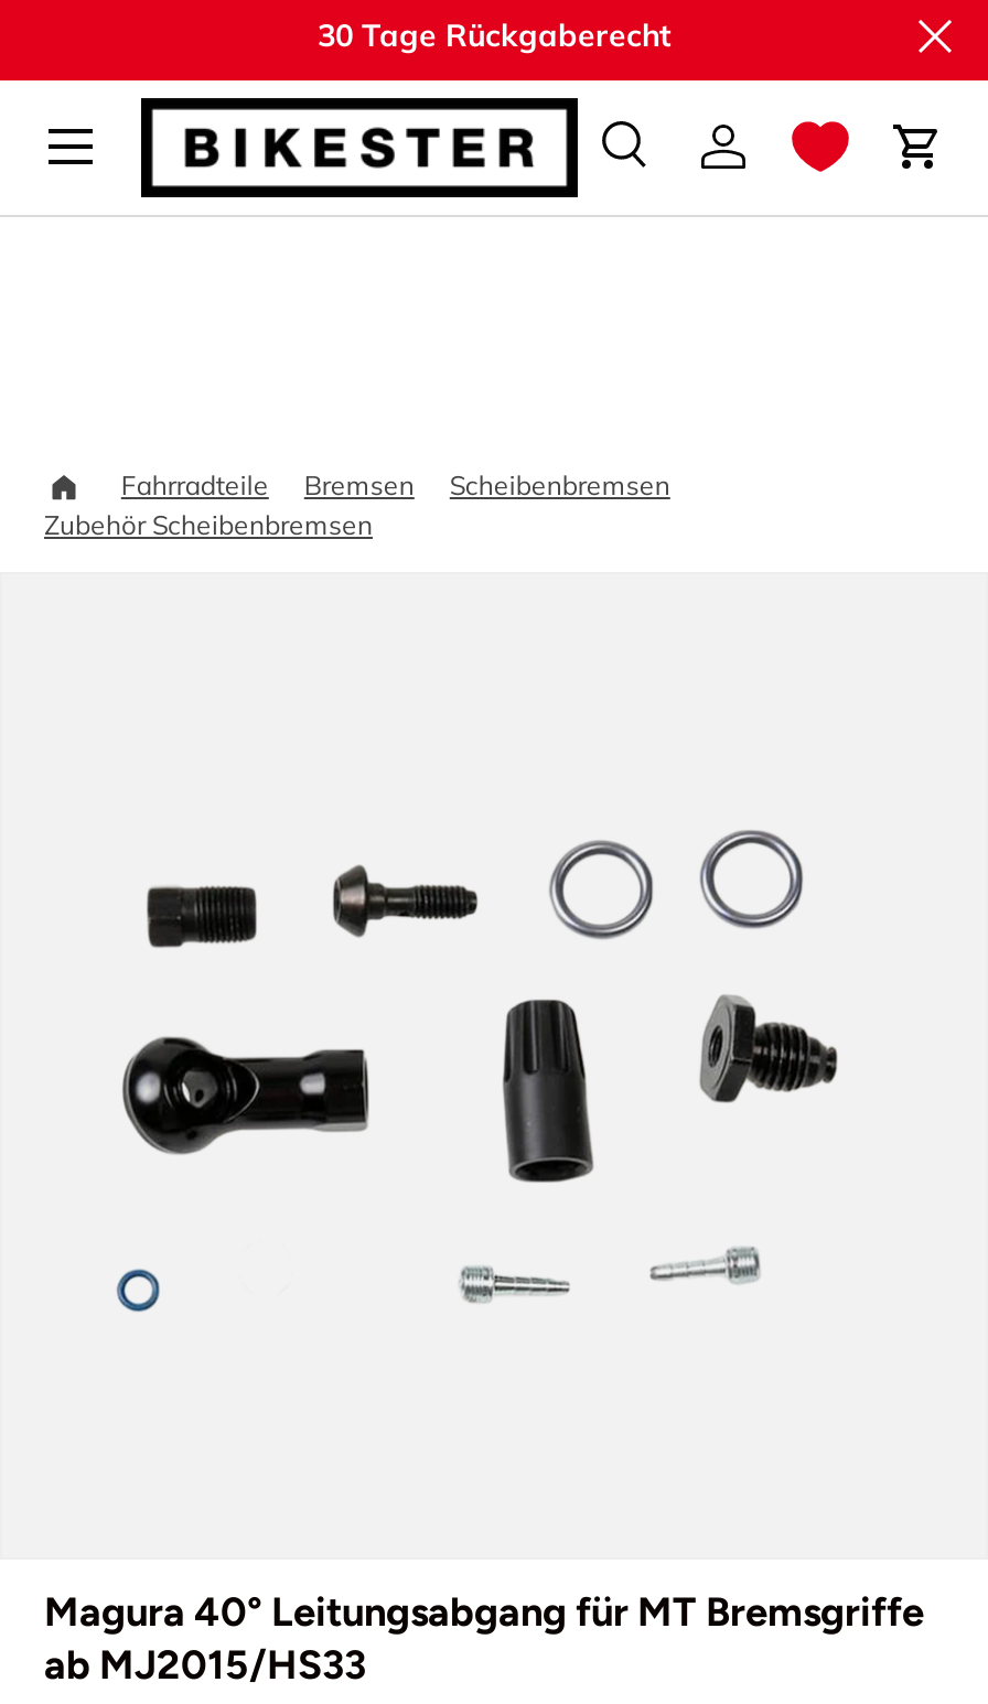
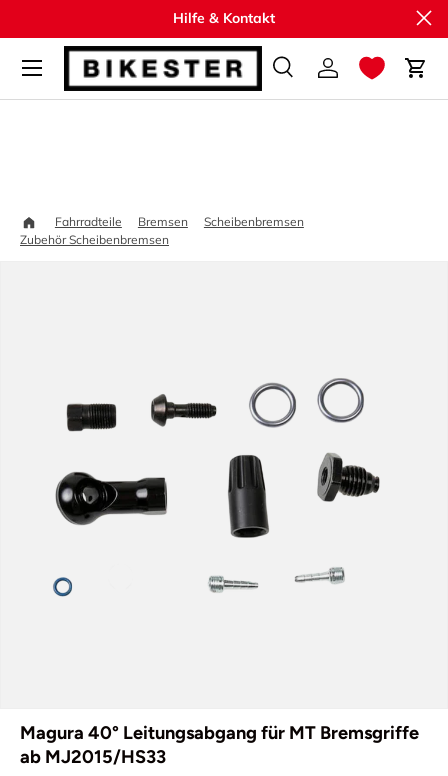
[318,14,670,54] 30 Tage Rückgaberecht -> [173,8,275,26] Hilfe & Kontakt

